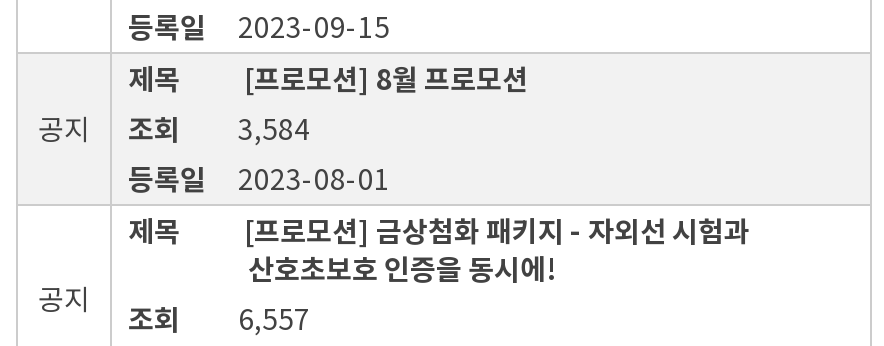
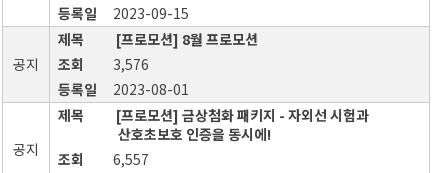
[238,109,310,149] 3,584 -> [113,54,149,74] 3,576

